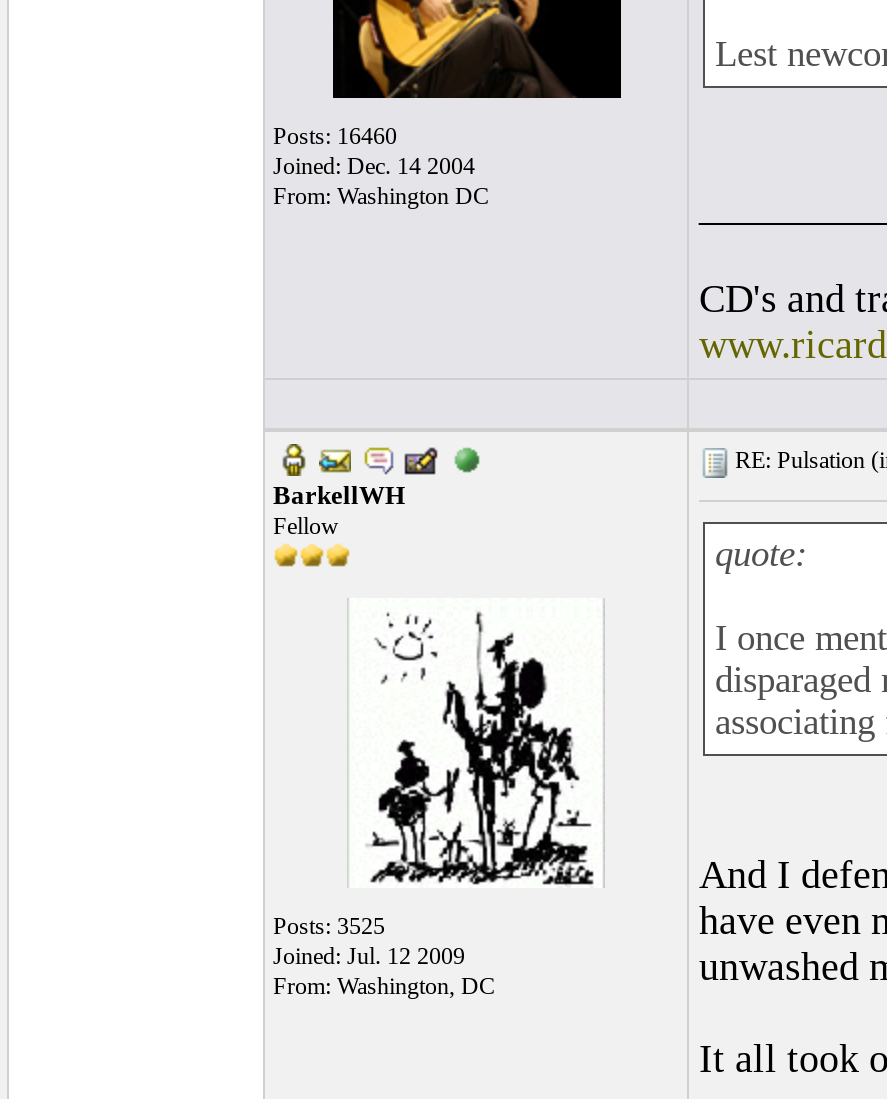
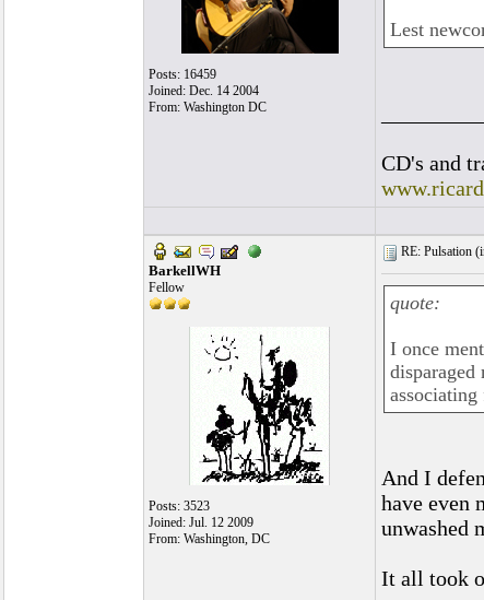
[273,122,397,150] Posts: 16460 -> [149,67,216,82] Posts: 16459
[273,912,385,940] Posts: 3525 -> [149,498,210,514] Posts: 3523

